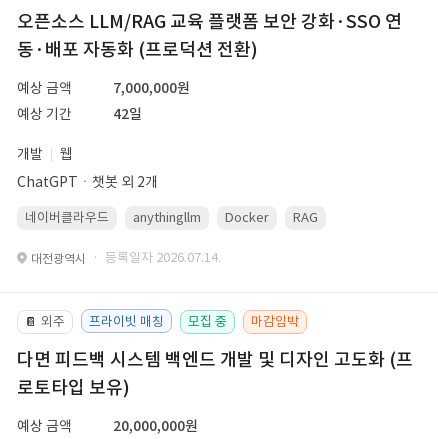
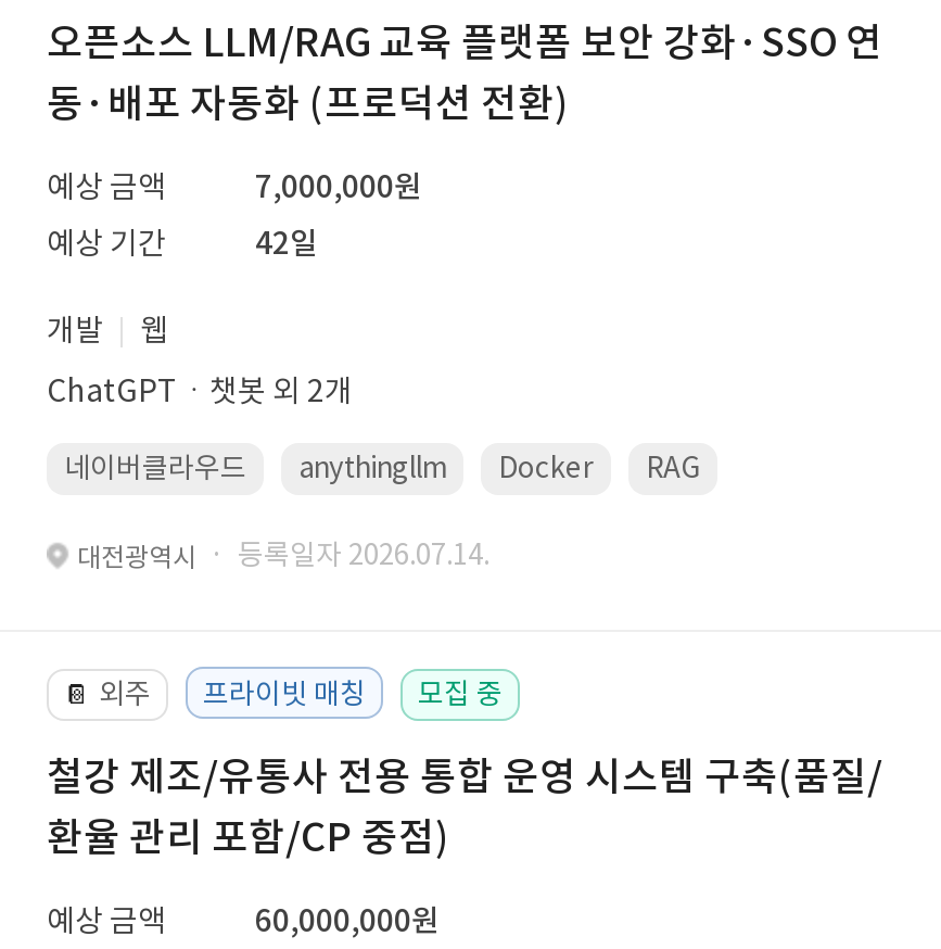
[17,313,413,399] 마감임박 | 다면 피드백 시스템 백엔드 개발 및 디자인 고도화 (프 | 로토타입 보유) -> [47,751,882,862] 철강 제조/유통사 전용 통합 운영 시스템 구축(품질/ | 환율 관리 포함/CP 중점)
[113,417,198,435] 20,000,000원 -> [255,901,440,940] 60,000,000원

